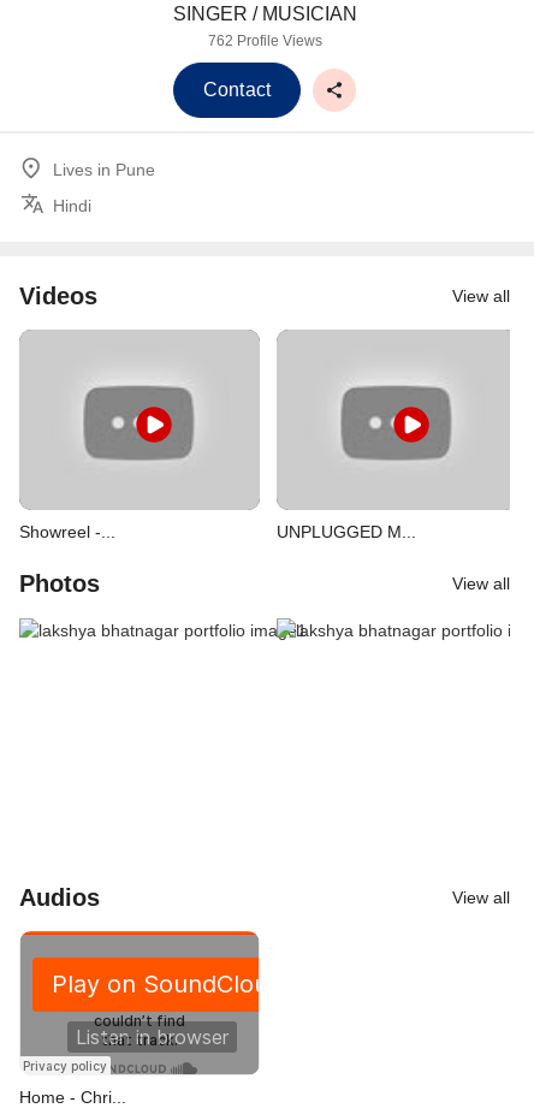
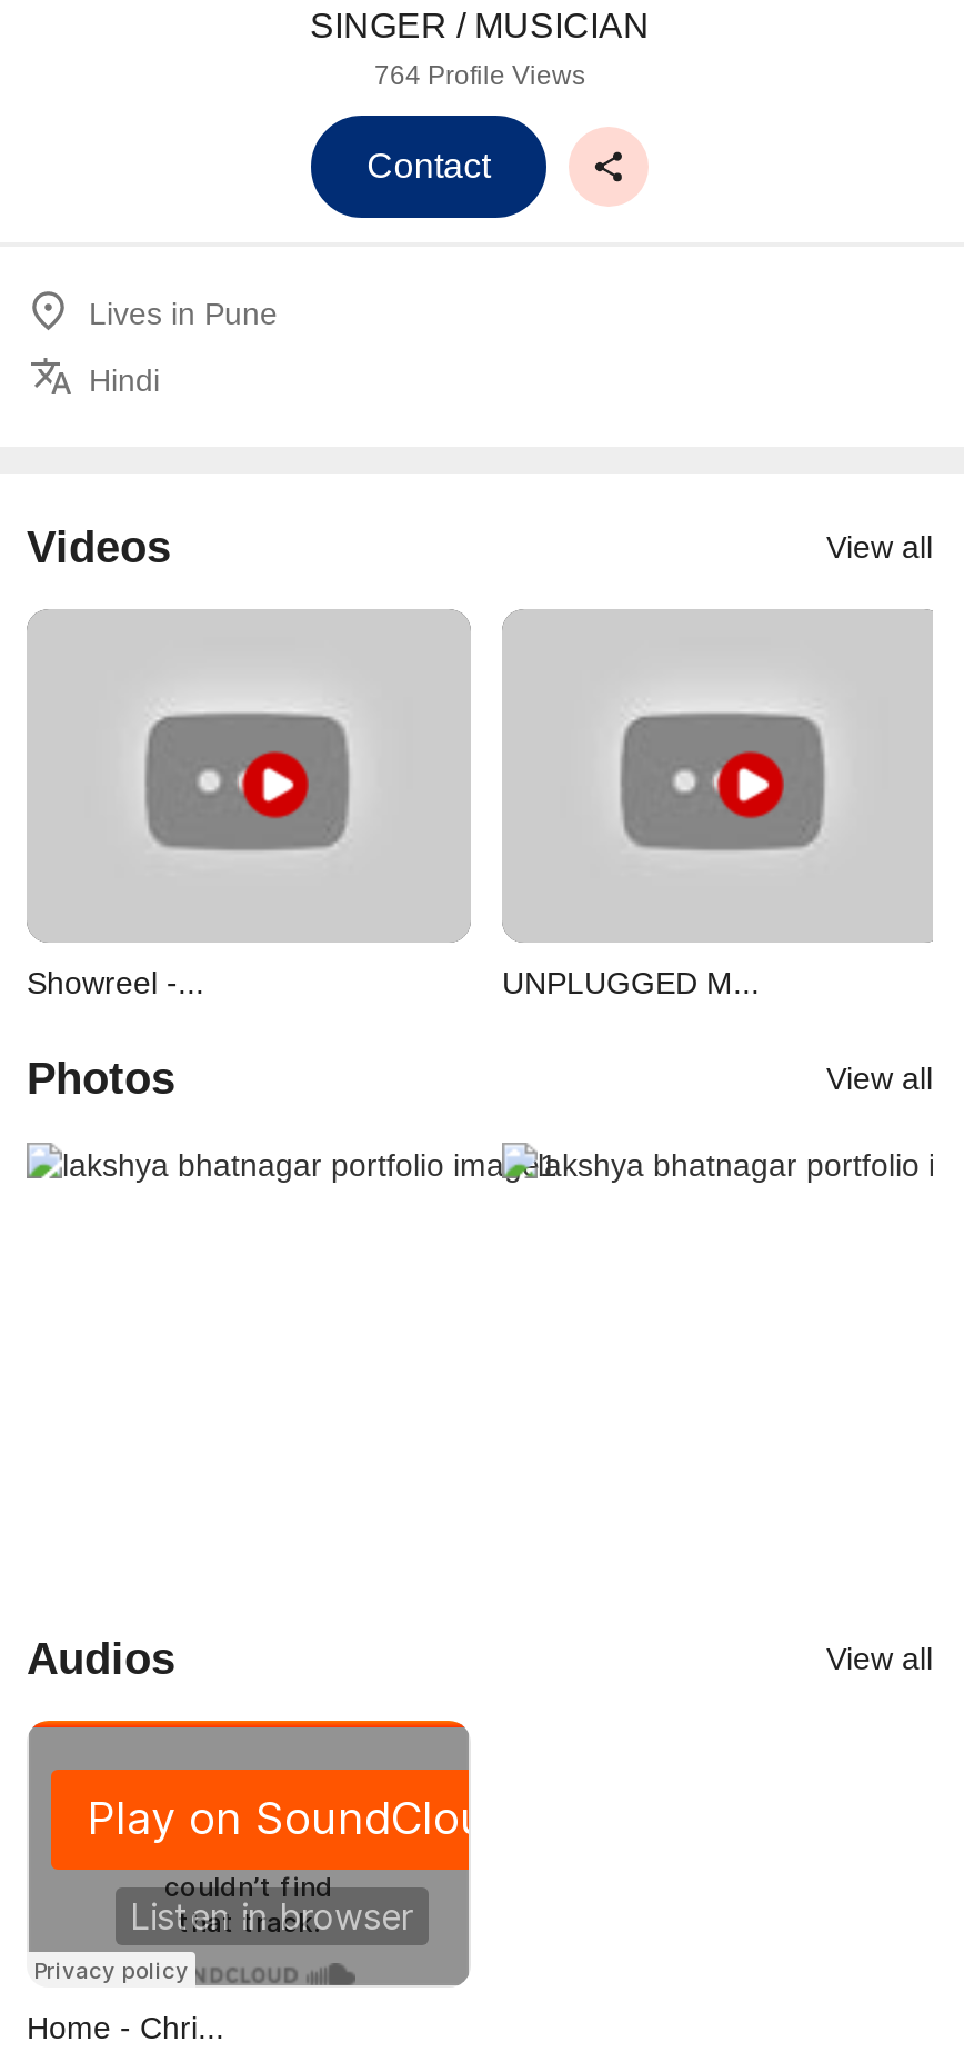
[207,32,322,49] 762 Profile Views -> [374,60,585,91] 764 Profile Views

